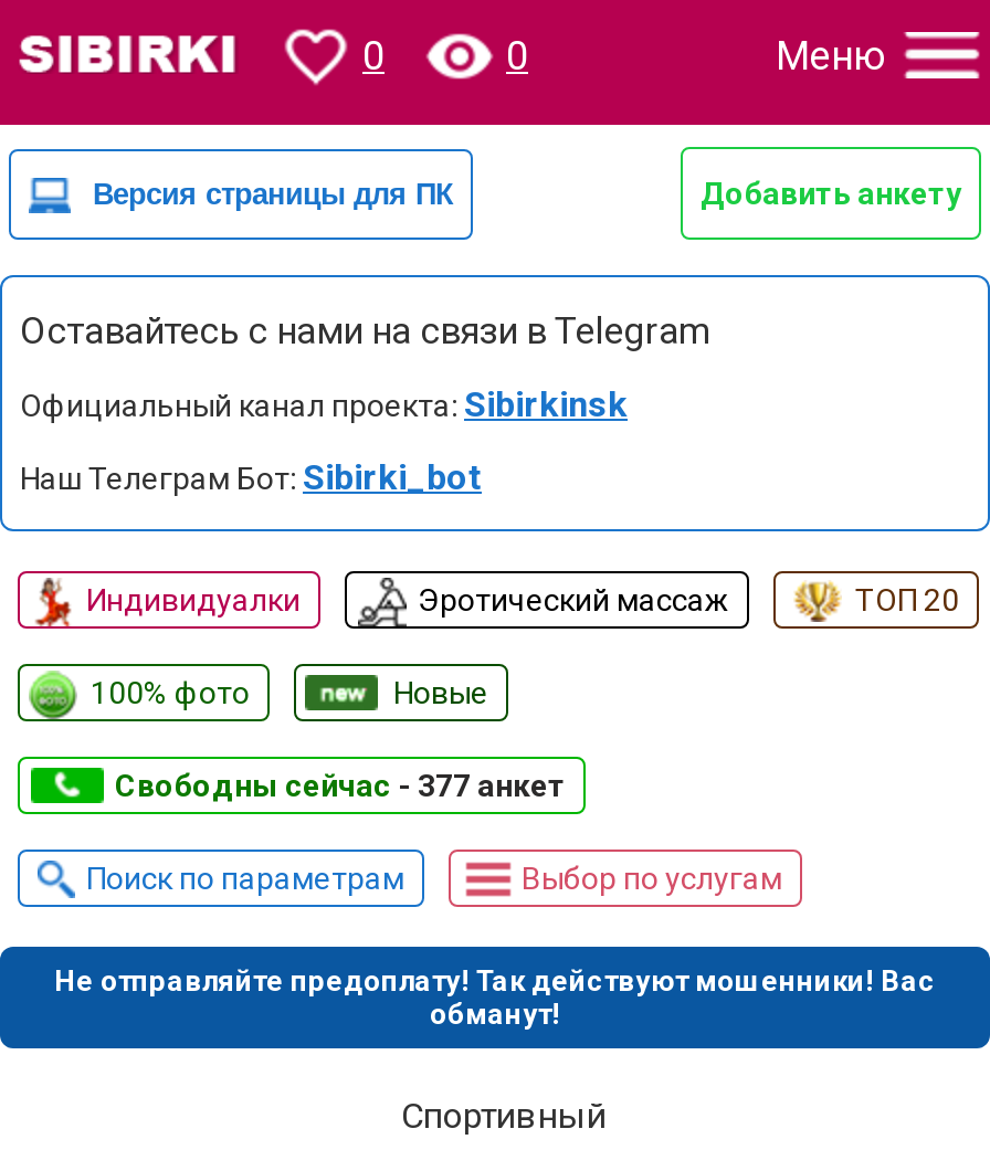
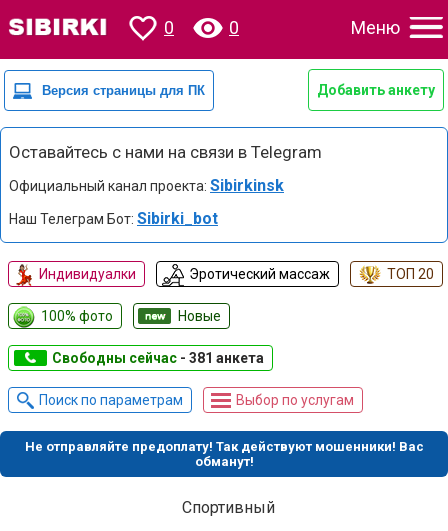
[115,768,566,803] Свободны сейчас - 377 анкет -> [52,350,264,366] Свободны сейчас - 381 анкета

